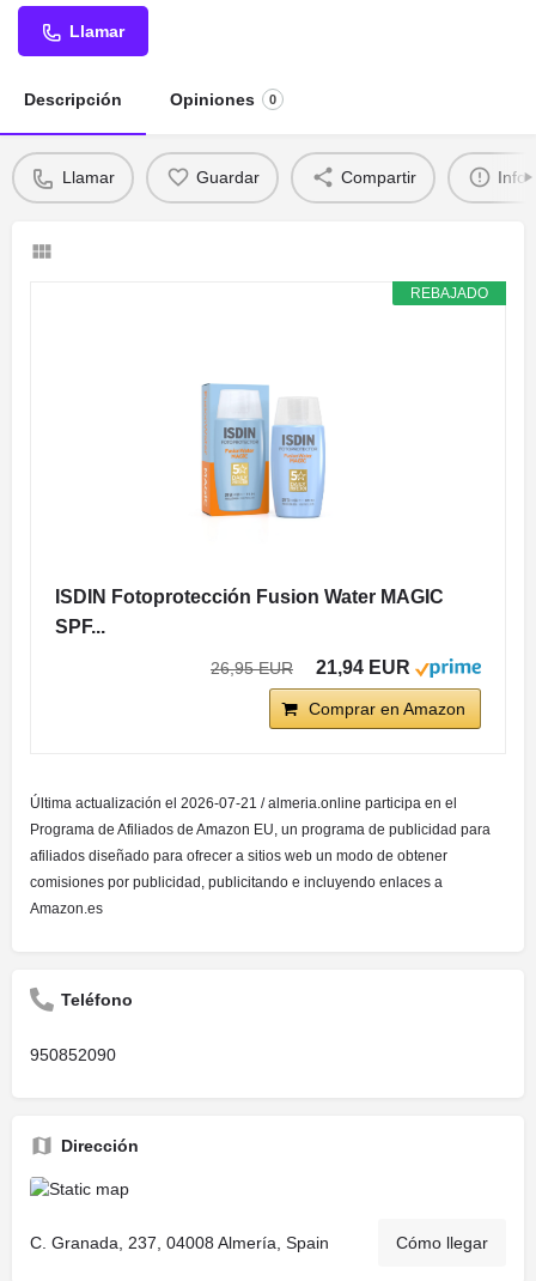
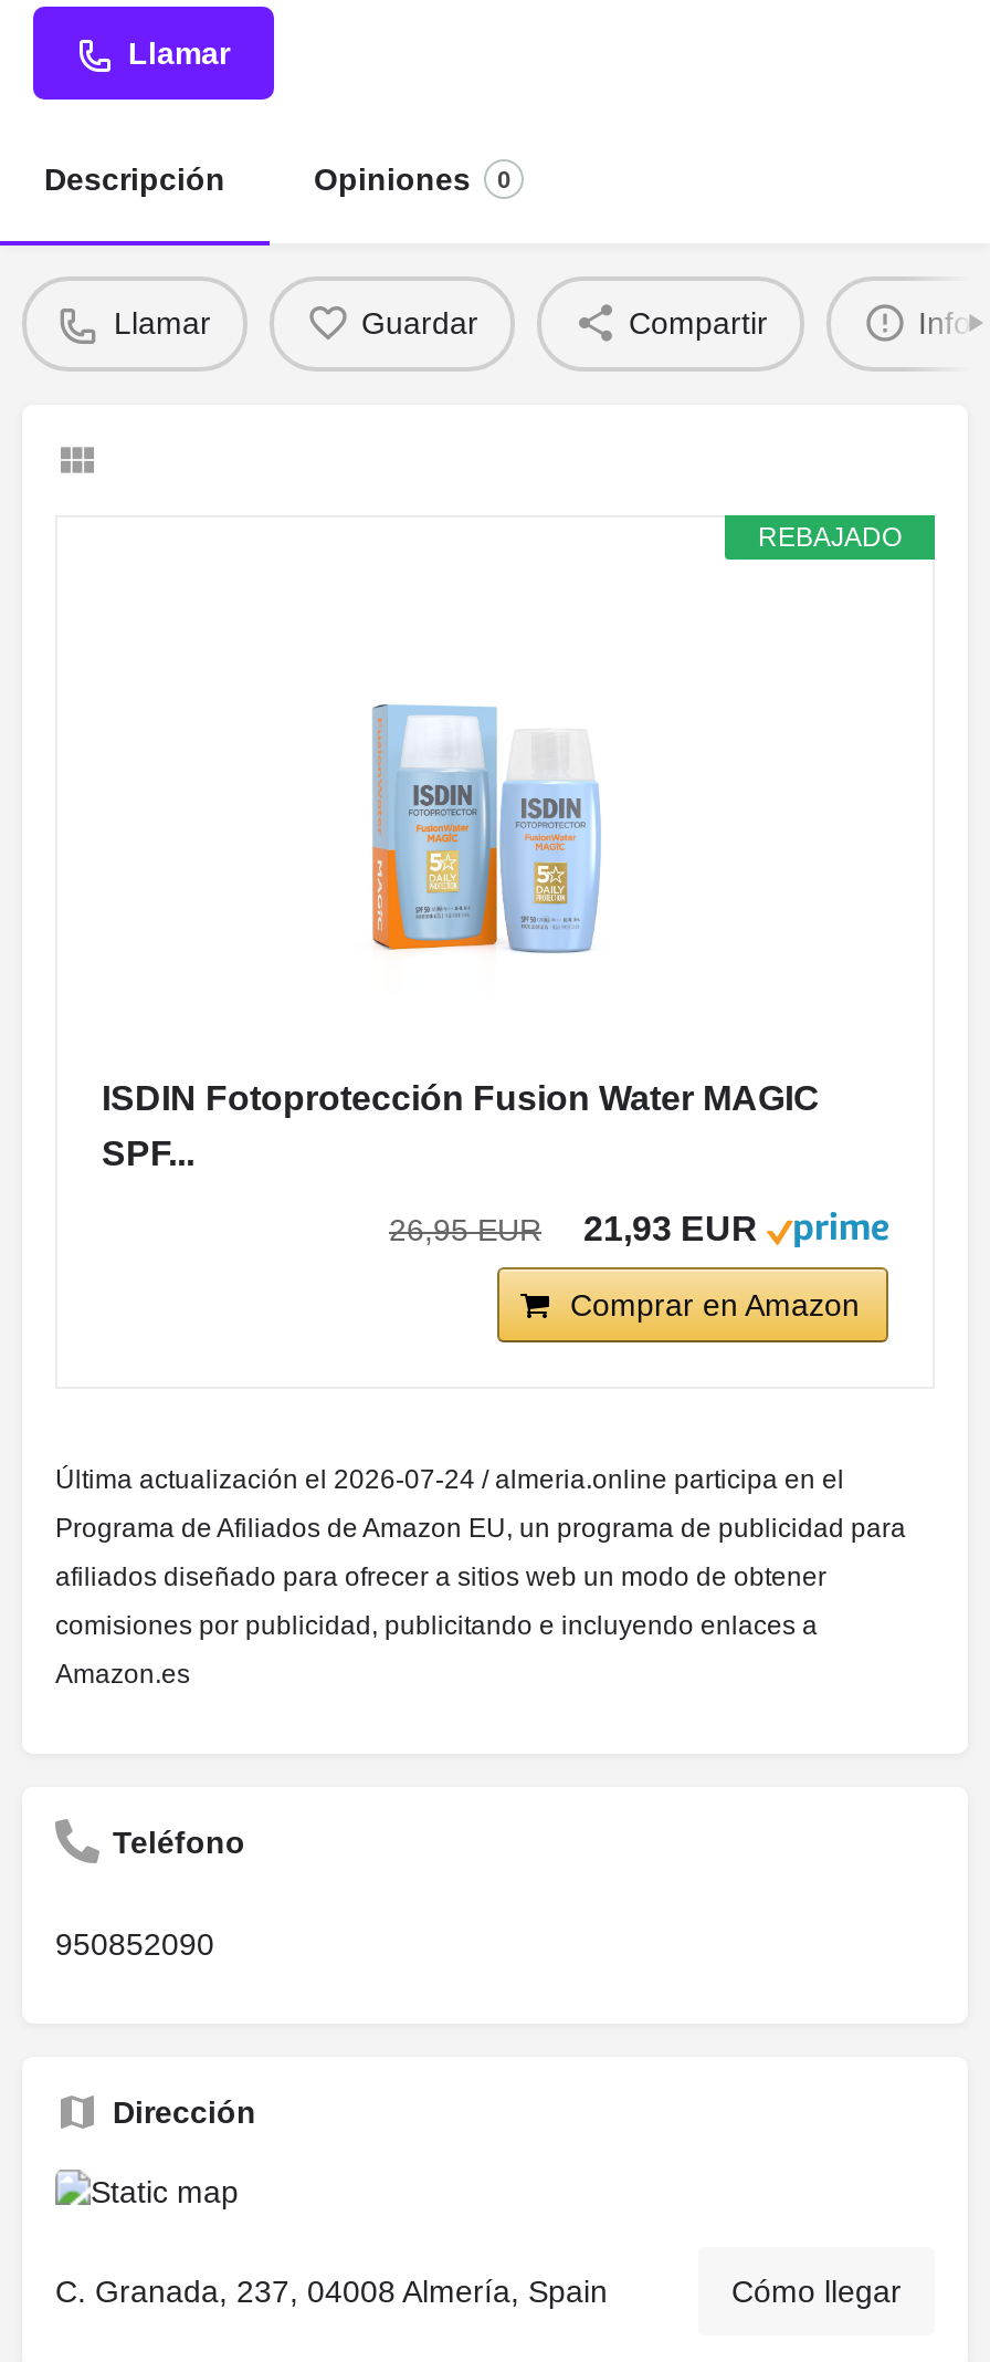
[211,657,410,677] 26,95 EUR 21,94 EUR -> [389,1209,758,1247] 26,95 EUR 21,93 EUR
[30,795,457,811] Última actualización el 2026-07-21 / almeria.online participa en el -> [55,1464,844,1495] Última actualización el 2026-07-24 / almeria.online participa en el

